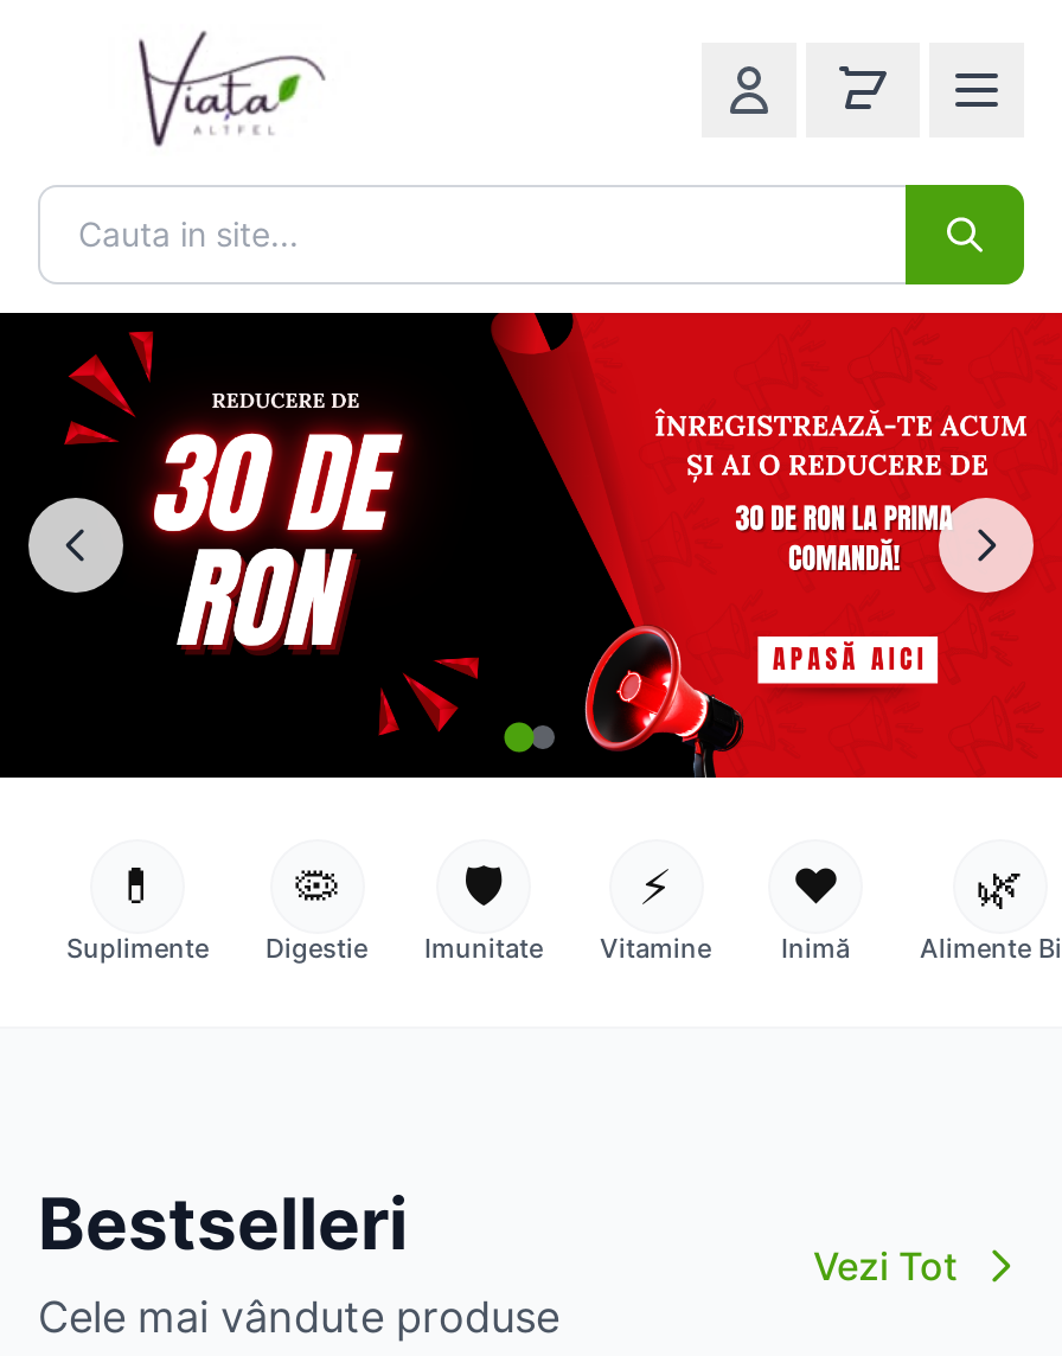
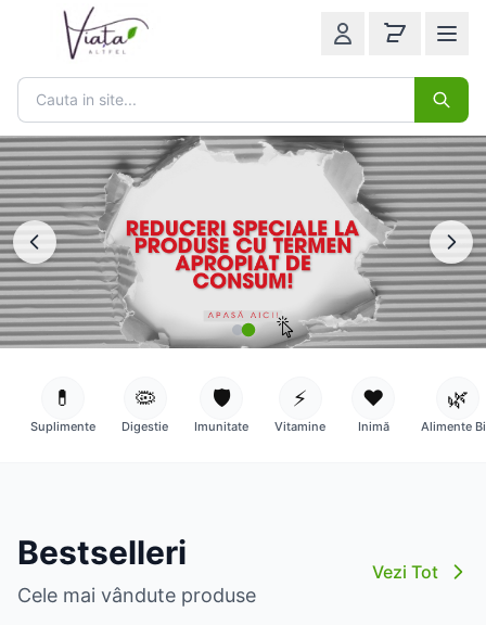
[7,311,1055,780] [image] -> [3,135,483,349] [image]

